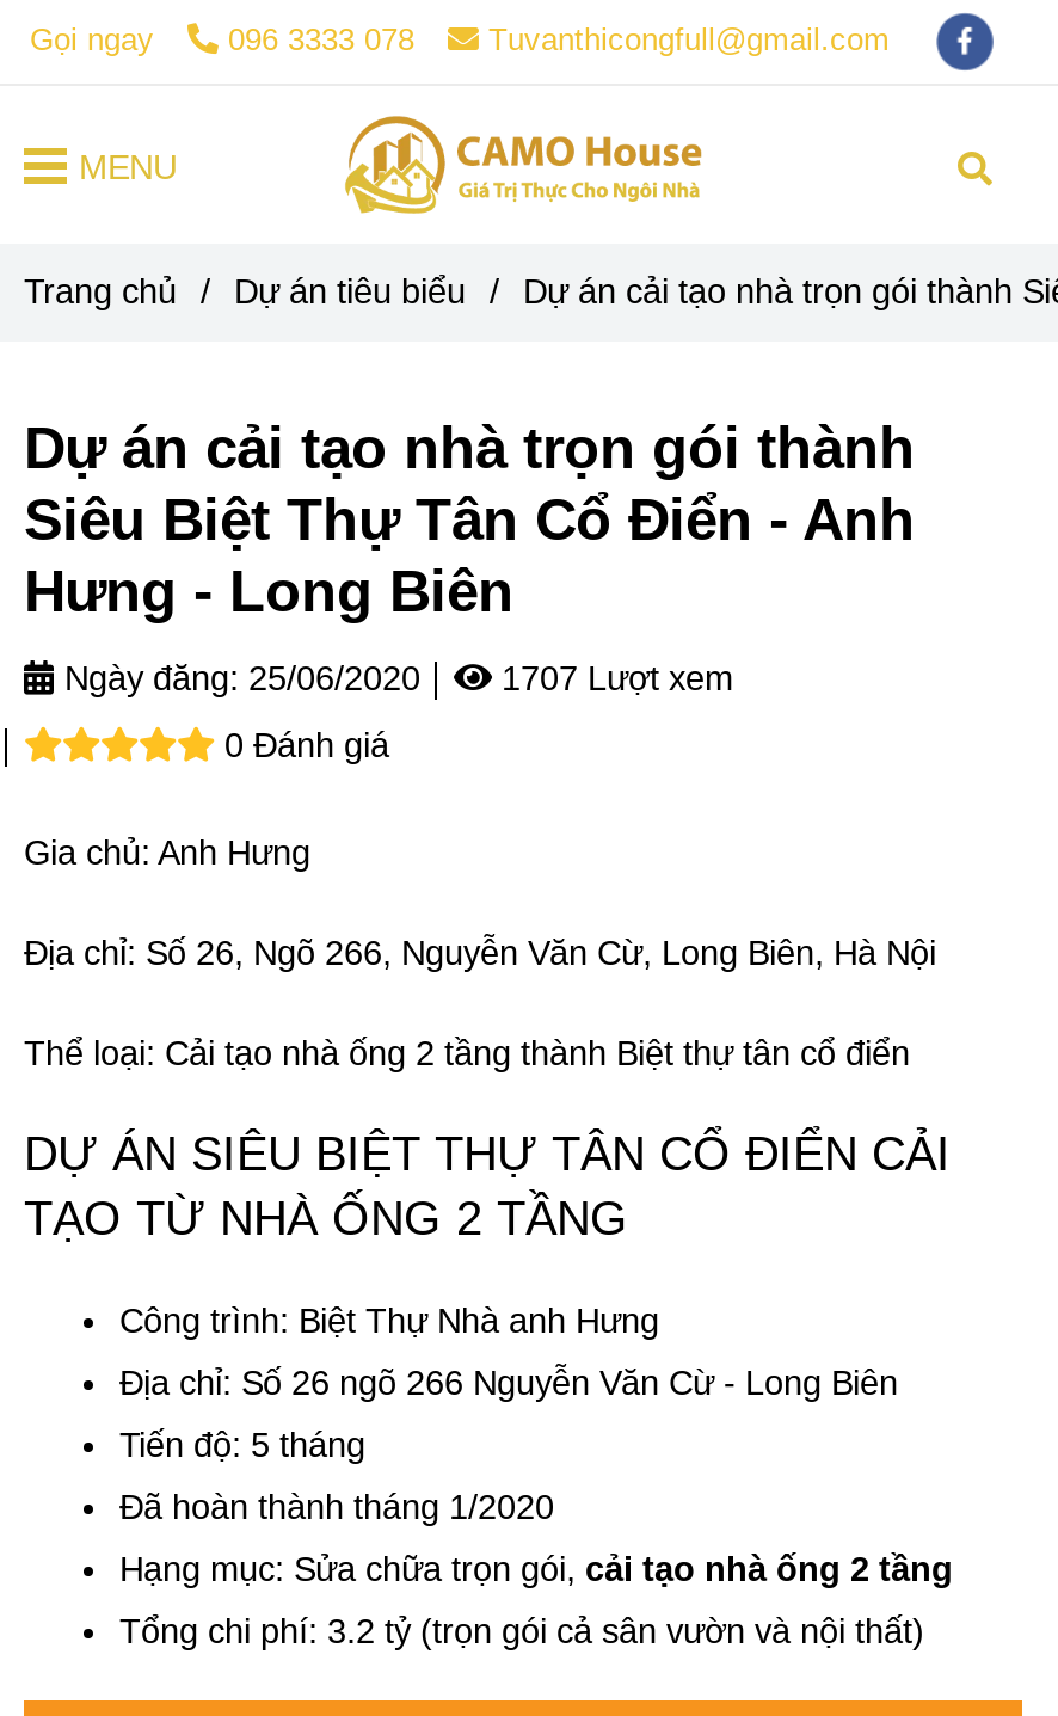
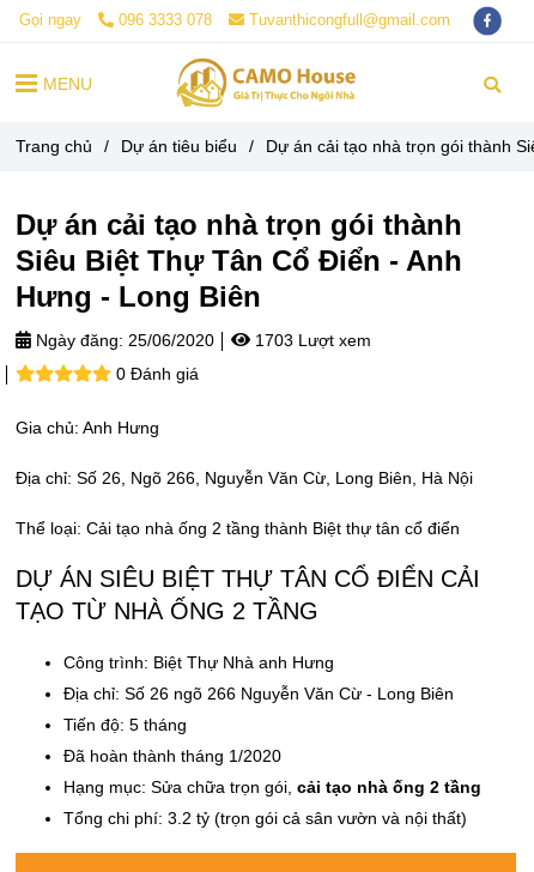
[55,659,733,697] Ngày đăng: 25/06/2020 1707 Lượt xem -> [31,331,371,350] Ngày đăng: 25/06/2020 1703 Lượt xem

